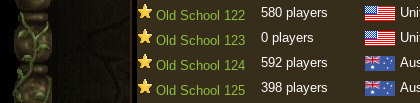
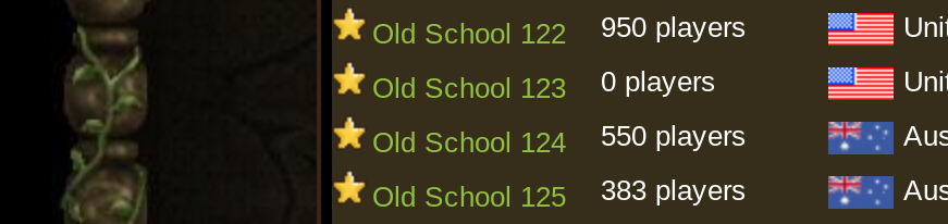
[155,5,327,23] Old School 122 580 players -> [372,11,747,50] Old School 122 950 players
[155,55,327,73] Old School 124 592 players -> [372,120,747,159] Old School 124 550 players
[155,80,327,98] Old School 125 398 players -> [372,174,747,213] Old School 125 383 players

